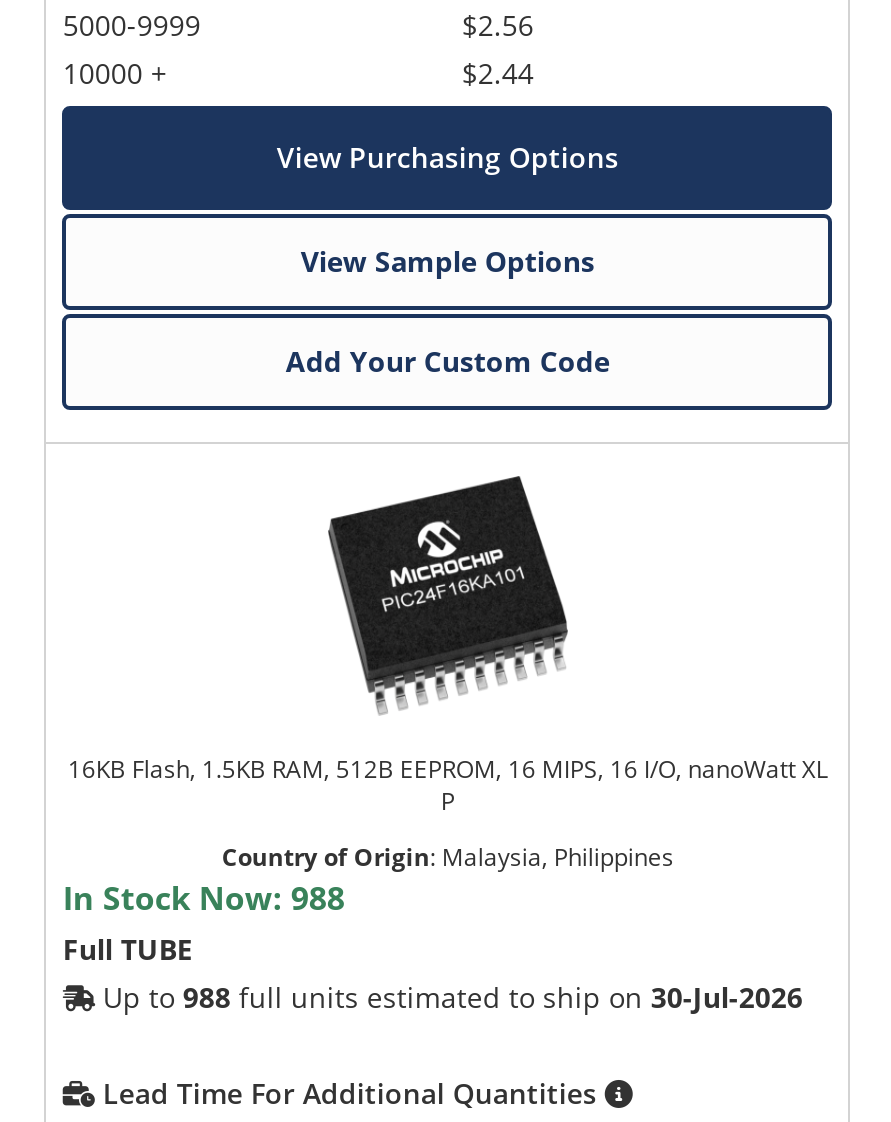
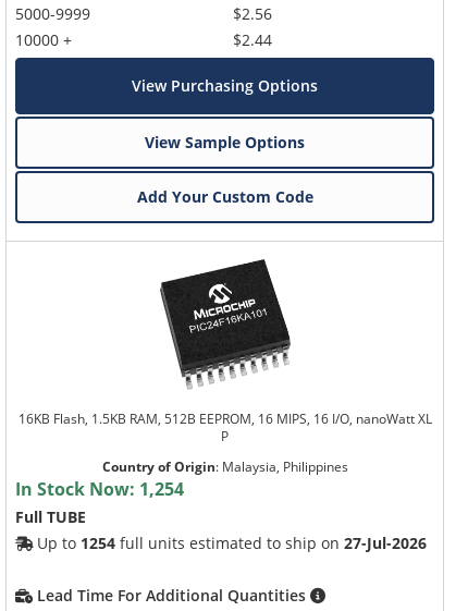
[63,875,345,919] In Stock Now: 988 -> [16,477,184,501] In Stock Now: 1,254
[103,977,803,1015] Up to 988 full units estimated to ship on 30-Jul-2026 -> [37,532,427,553] Up to 1254 full units estimated to ship on 27-Jul-2026

